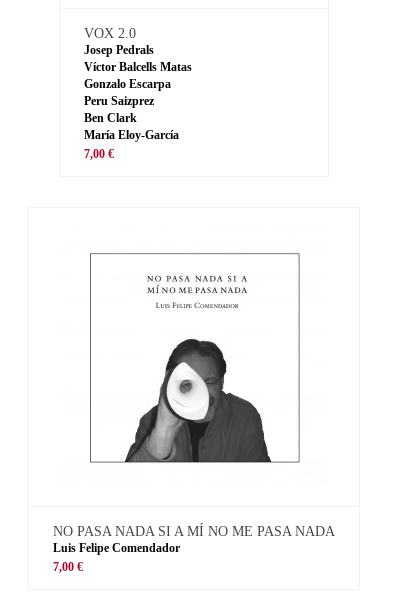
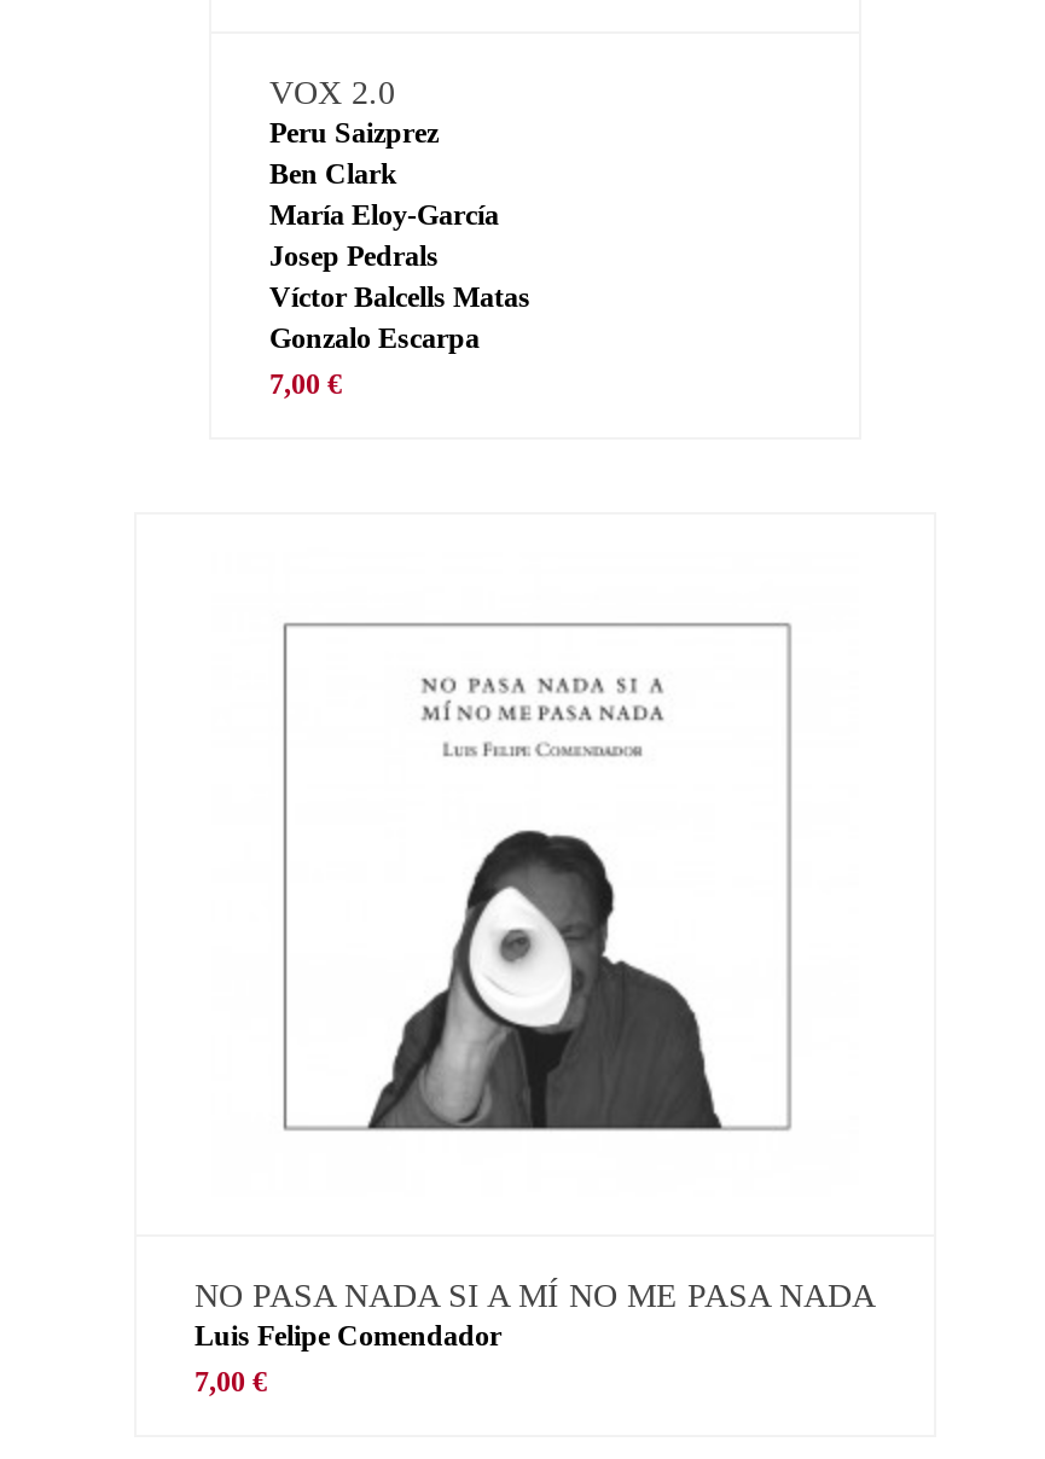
moved [84,43,192,91] -> [269,238,530,354]: Josep Pedrals | Víctor Balcells Matas | Gonzalo Escarpa
moved [84,94,179,142] -> [269,115,499,231]: Peru Saizprez | Ben Clark | María Eloy-García

